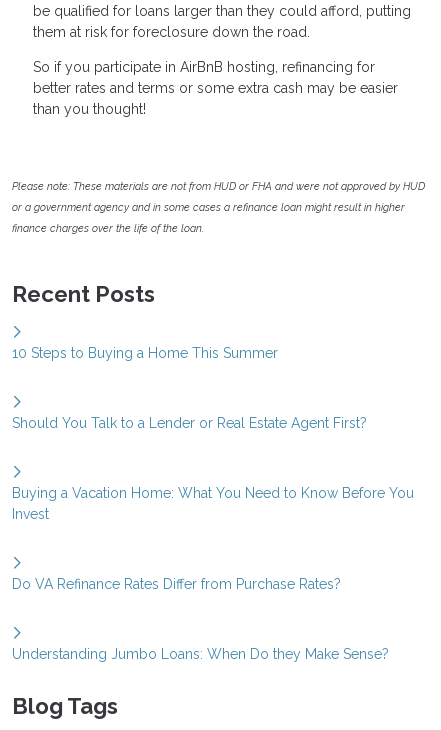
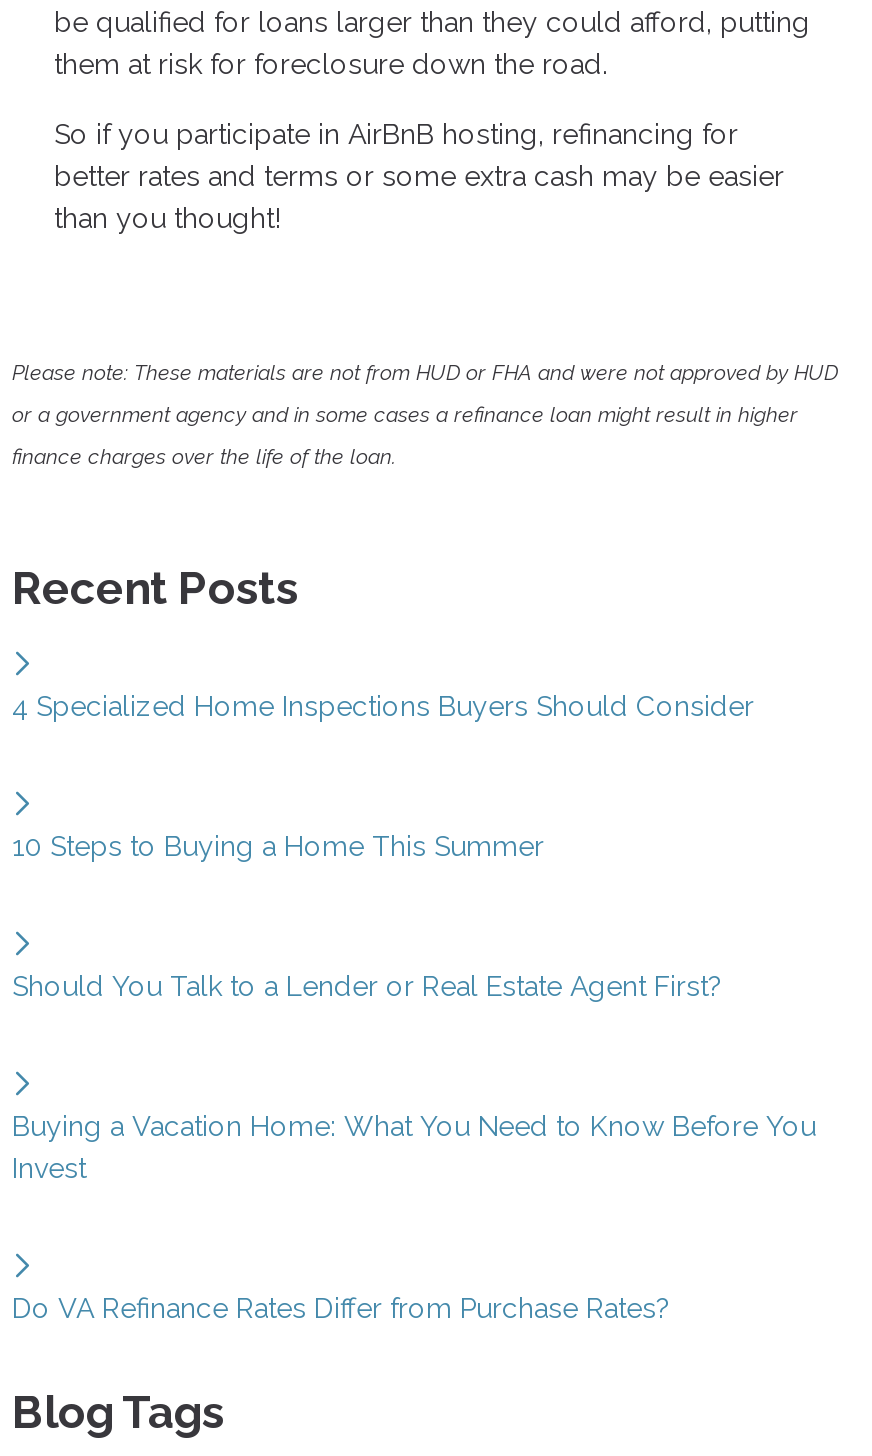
none -> [12,690,754,722] 4 Specialized Home Inspections Buyers Should Consider
moved [12,345,414,592] -> [12,830,816,1324]: 10 Steps to Buying a Home This Summer | Should You Talk to a Lender or Real Estate Agent First? | Buying a Vacation Home: What You Need to Know Before You | Invest | Do VA Refinance Rates Differ from Purchase Rates?
[12,646,389,662] Understanding Jumbo Loans: When Do they Make Sense? -> none

